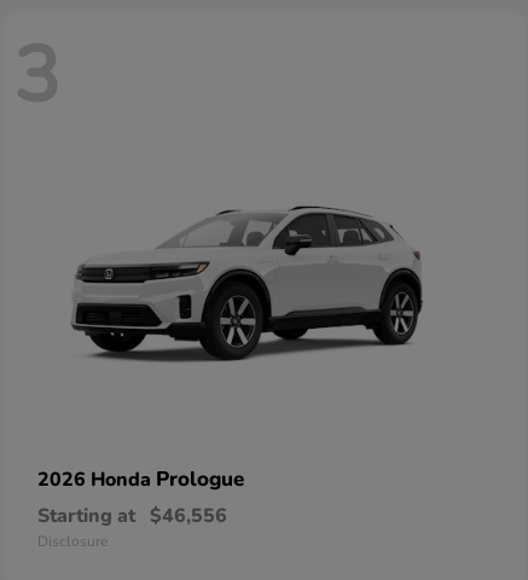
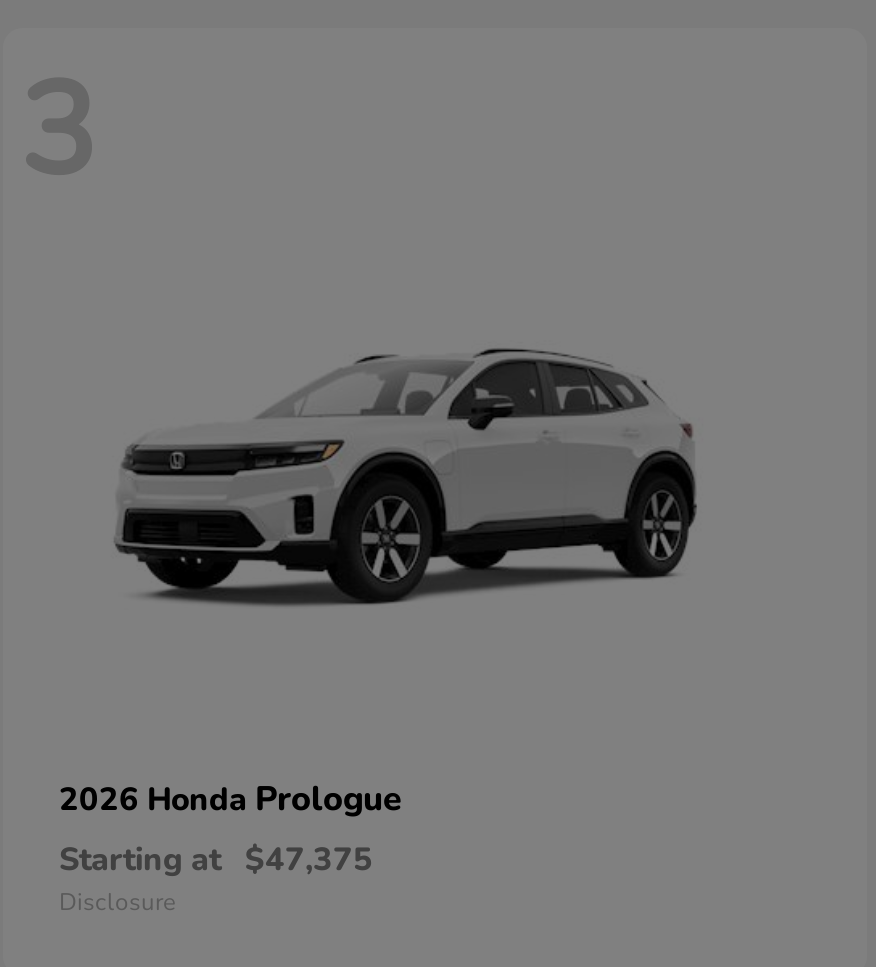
[37,503,227,529] Starting at $46,556 -> [59,839,373,883] Starting at $47,375

